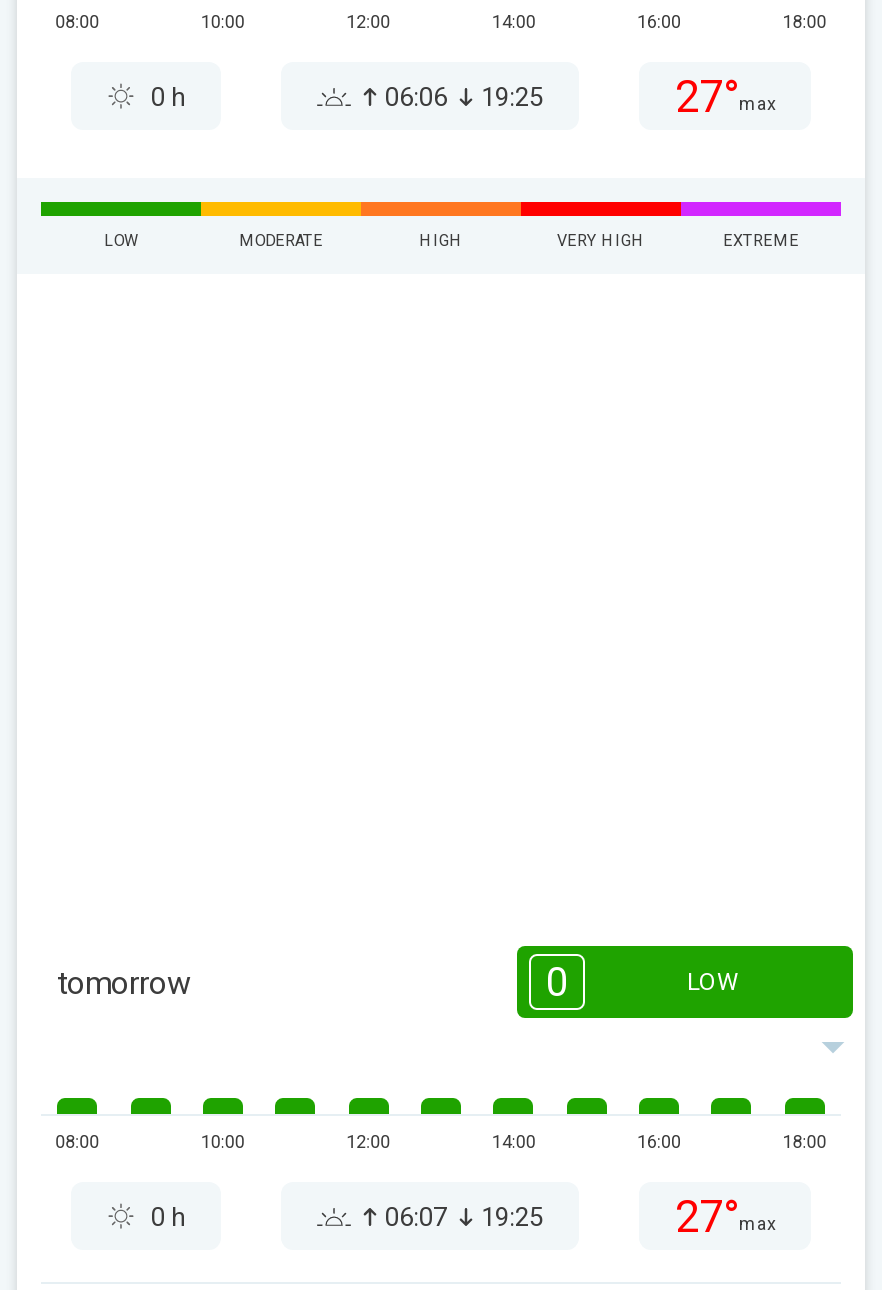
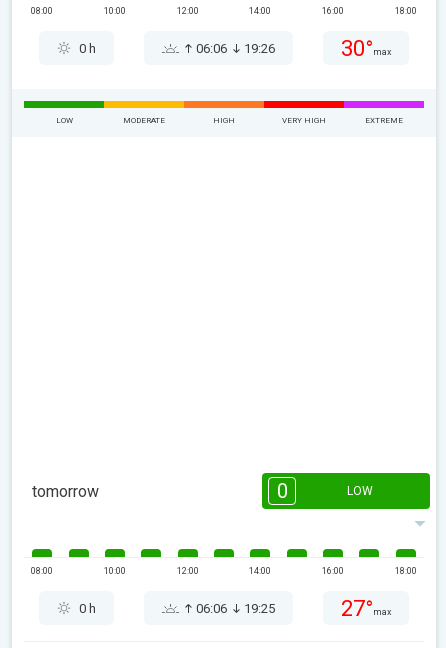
[385,81,543,111] 06:06 19:25 -> [196,40,275,55] 06:06 19:26
[675,71,775,121] 27°max -> [341,35,391,60] 30°max
[385,1201,543,1231] 06:07 19:25 -> [196,600,275,615] 06:06 19:25

